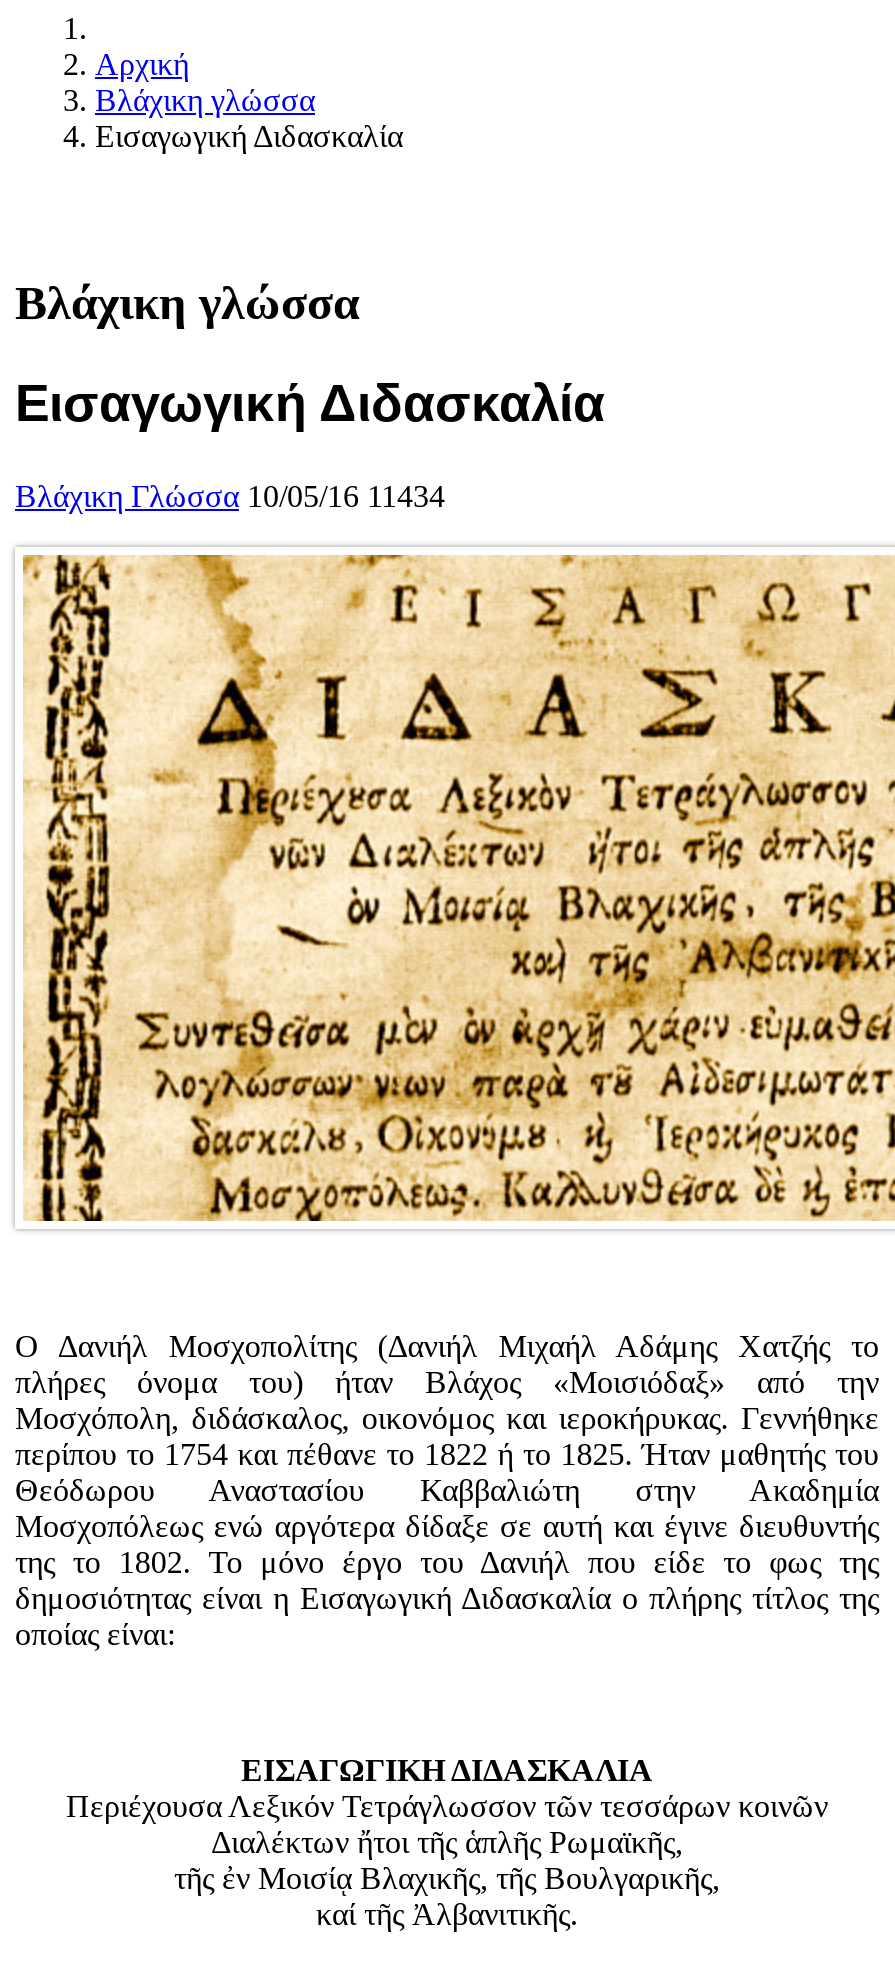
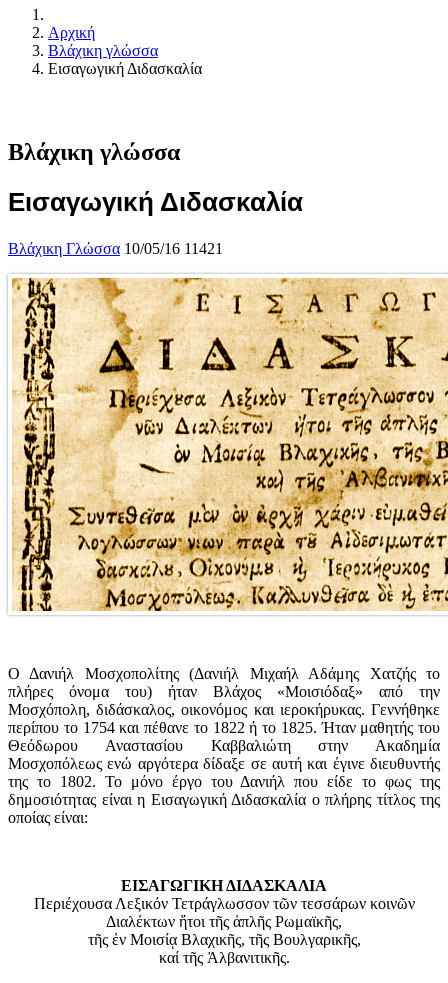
[15,479,445,513] Βλάχικη Γλώσσα 10/05/16 11434 -> [8,240,223,257] Βλάχικη Γλώσσα 10/05/16 11421

